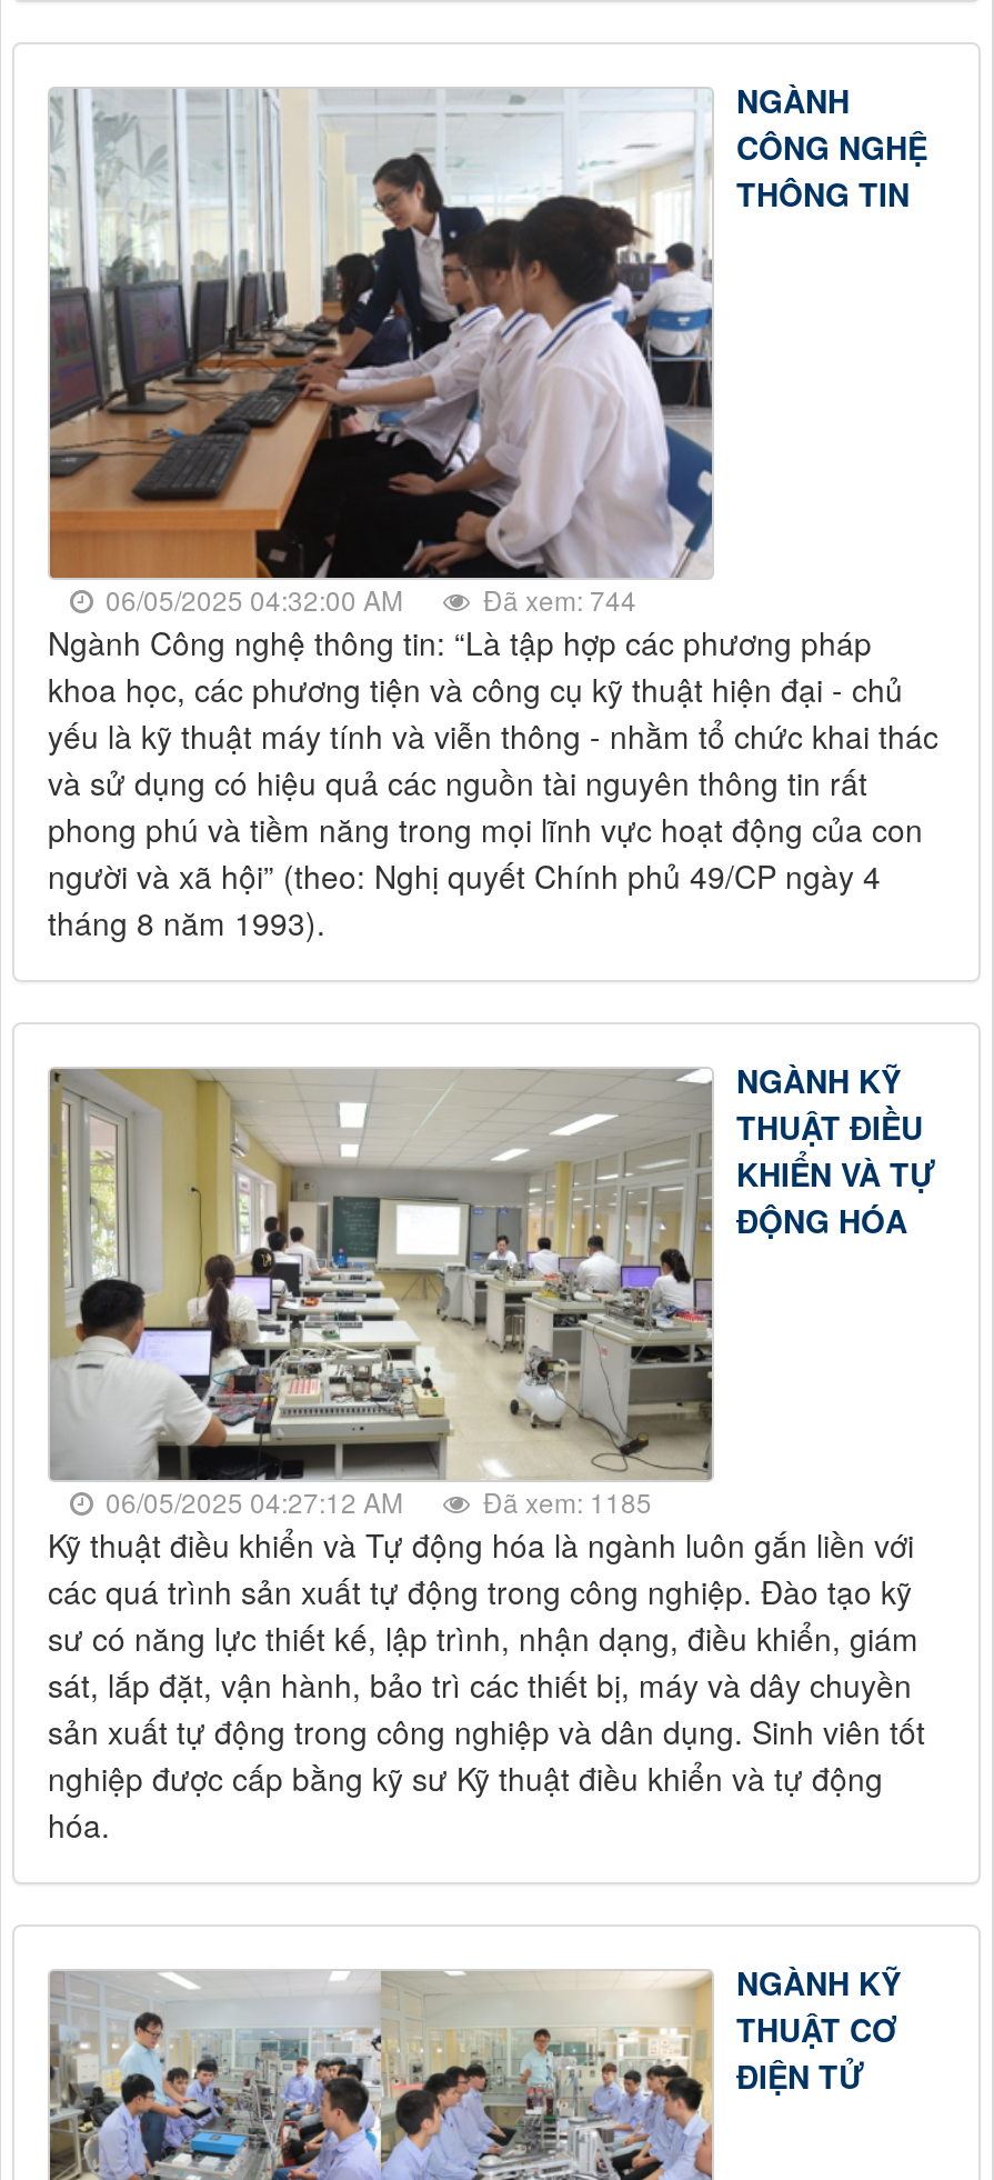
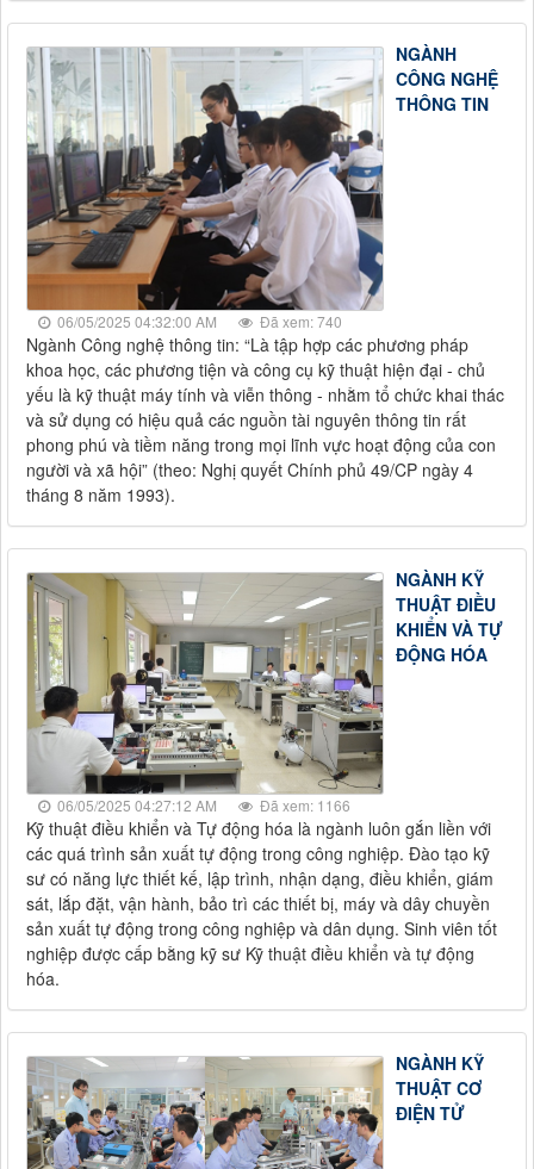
[99,581,636,619] 06/05/2025 04:32:00 AM Đã xem: 744 -> [54,311,342,332] 06/05/2025 04:32:00 AM Đã xem: 740
[99,1482,652,1520] 06/05/2025 04:27:12 AM Đã xem: 1185 -> [54,795,350,815] 06/05/2025 04:27:12 AM Đã xem: 1166

